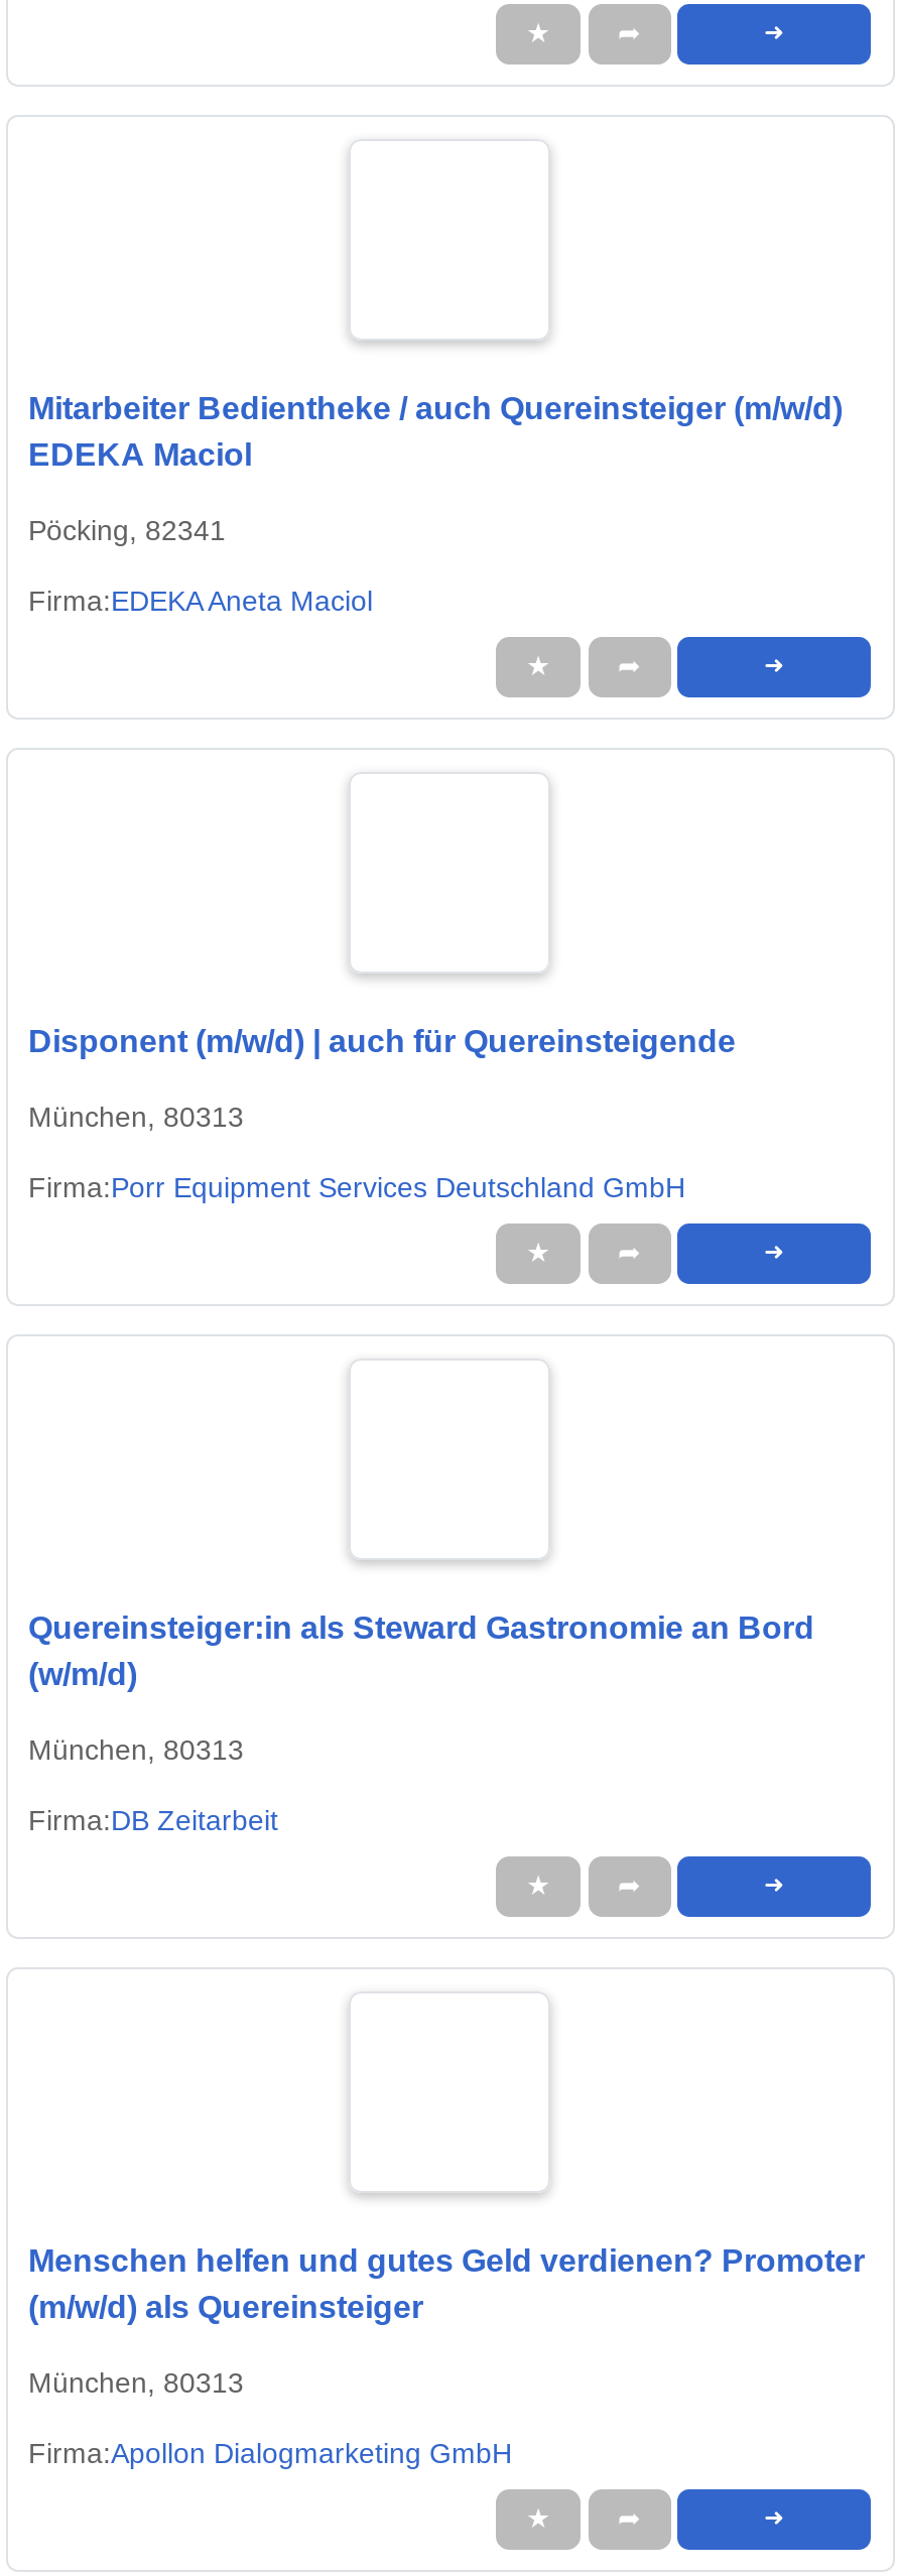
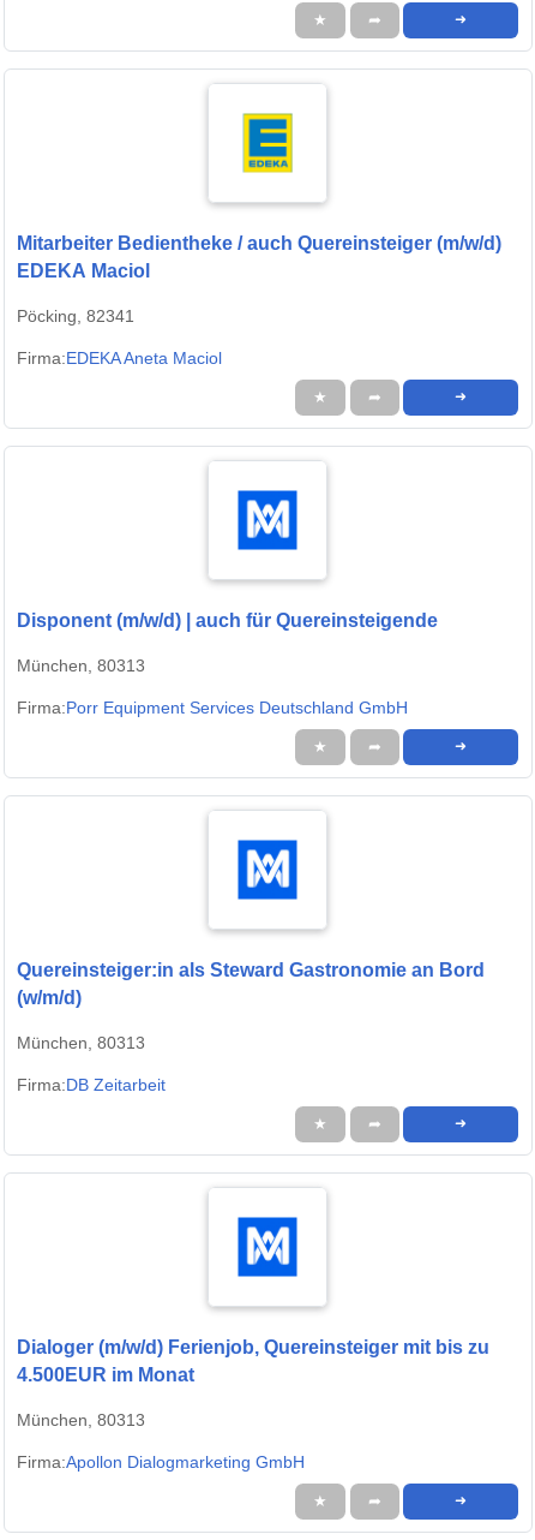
none -> [242,112,294,174] [image]
none -> [236,489,299,551] [image]
none -> [236,838,299,901] [image]
none -> [236,1216,299,1278] [image]
[28,2244,865,2325] Menschen helfen und gutes Geld verdienen? Promoter | (m/w/d) als Quereinsteiger -> [17,1337,489,1386] Dialoger (m/w/d) Ferienjob, Quereinsteiger mit bis zu | 4.500EUR im Monat

